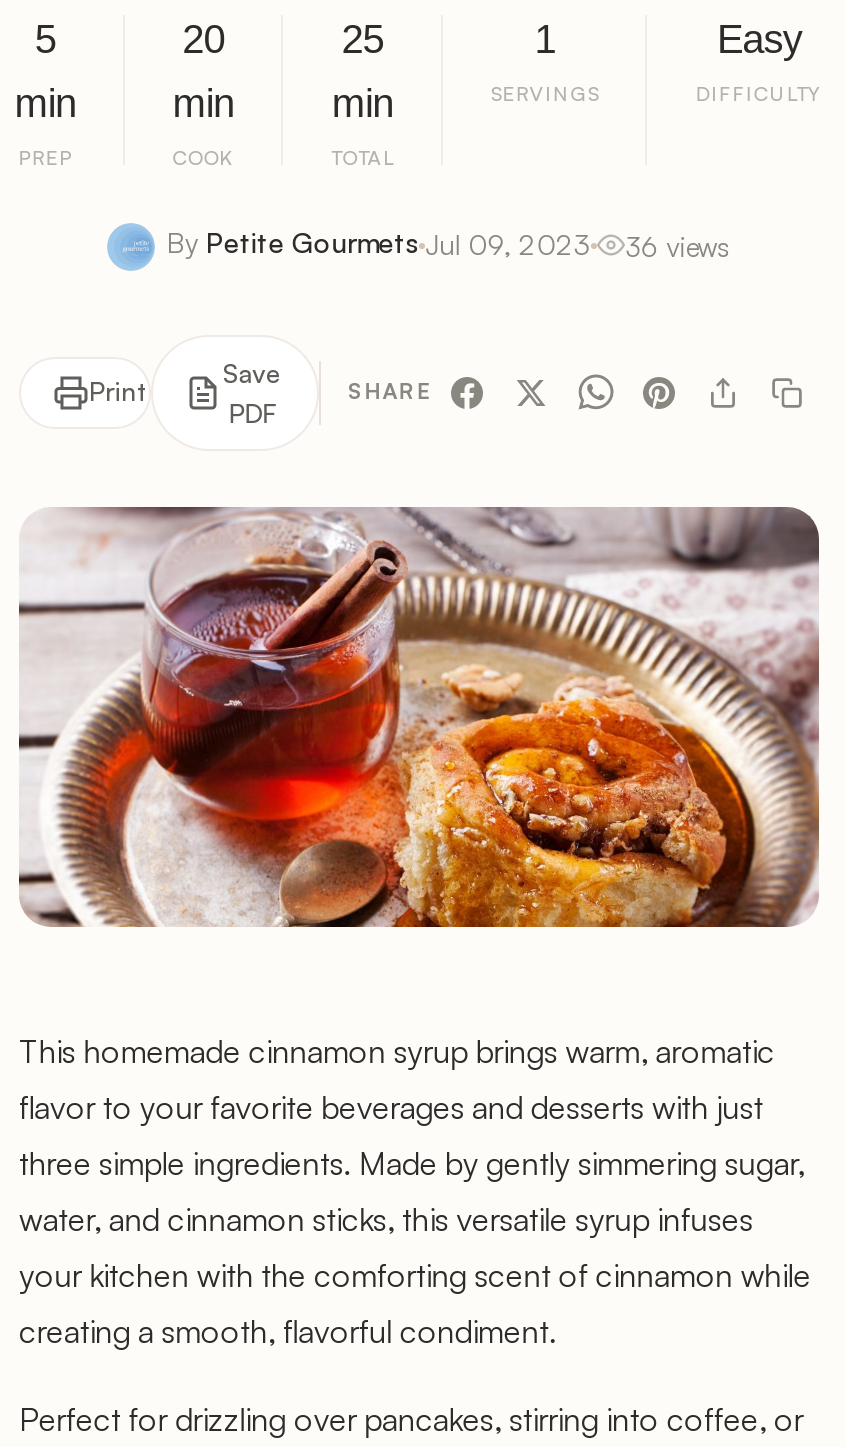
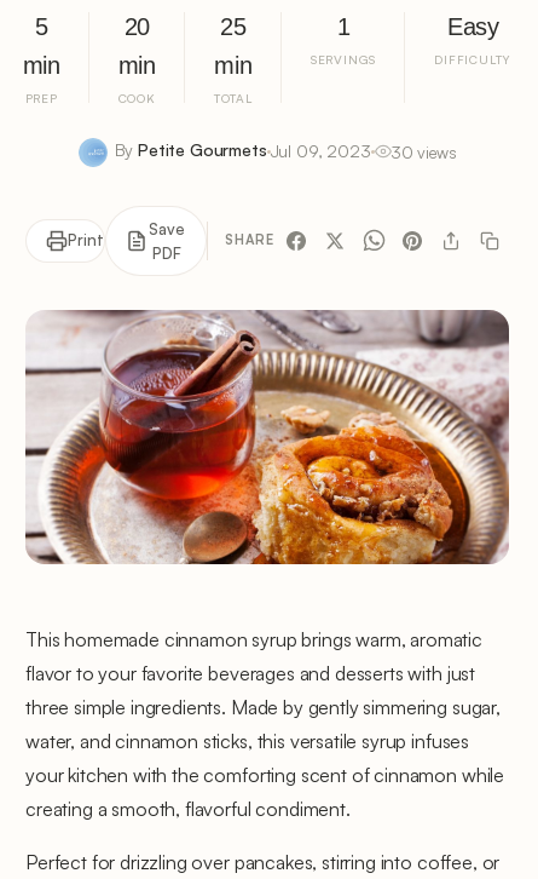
[167,225,731,263] By Petite Gourmets Jul 09, 2023 36 views -> [114,139,456,162] By Petite Gourmets Jul 09, 2023 30 views

